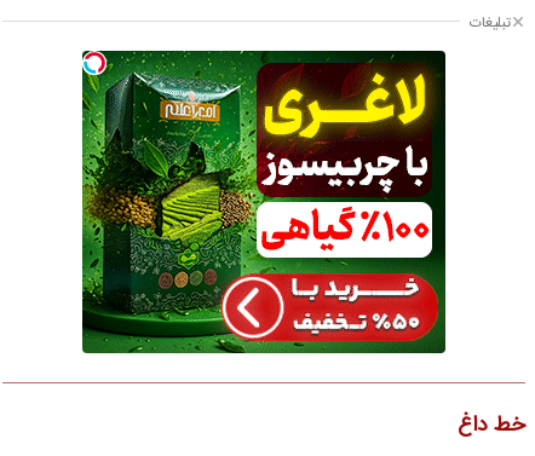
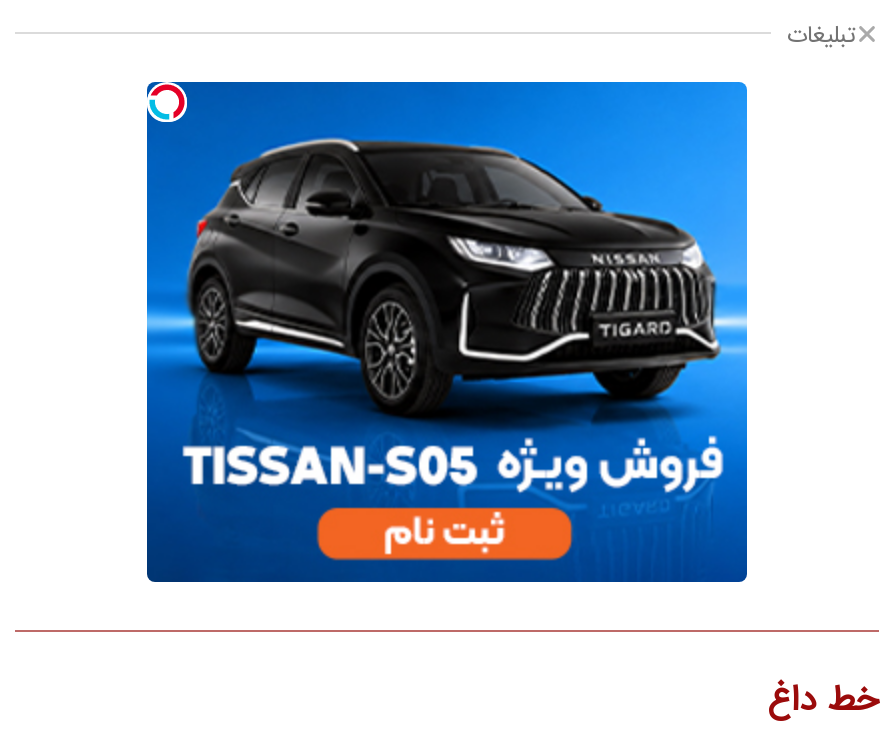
[81,50,447,354] [image] -> [145,79,749,585] [image]

